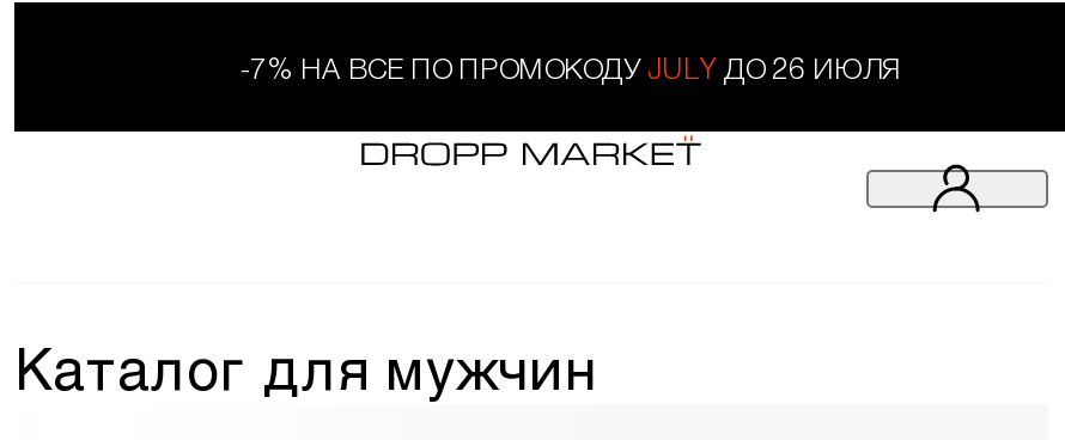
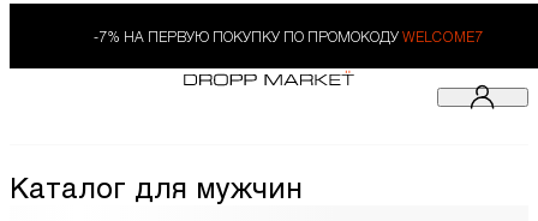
[241,50,899,84] -7% НА ВСЕ ПО ПРОМОКОДУ JULY ДО 26 ИЮЛЯ -> [94,28,483,44] -7% НА ПЕРВУЮ ПОКУПКУ ПО ПРОМОКОДУ WELCOME7

